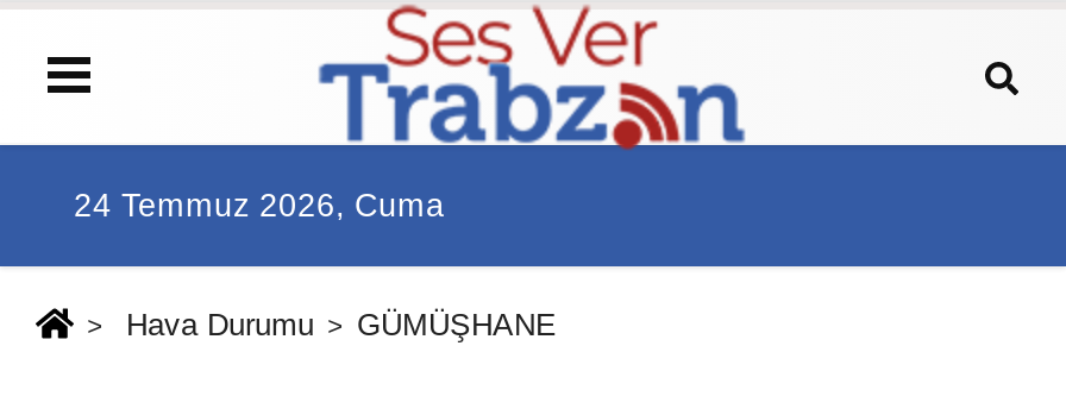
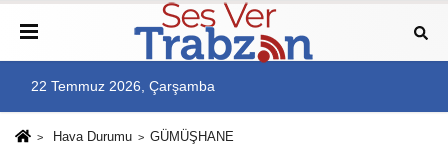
[74,188,445,224] 24 Temmuz 2026, Cuma -> [31,79,215,94] 22 Temmuz 2026, Çarşamba

